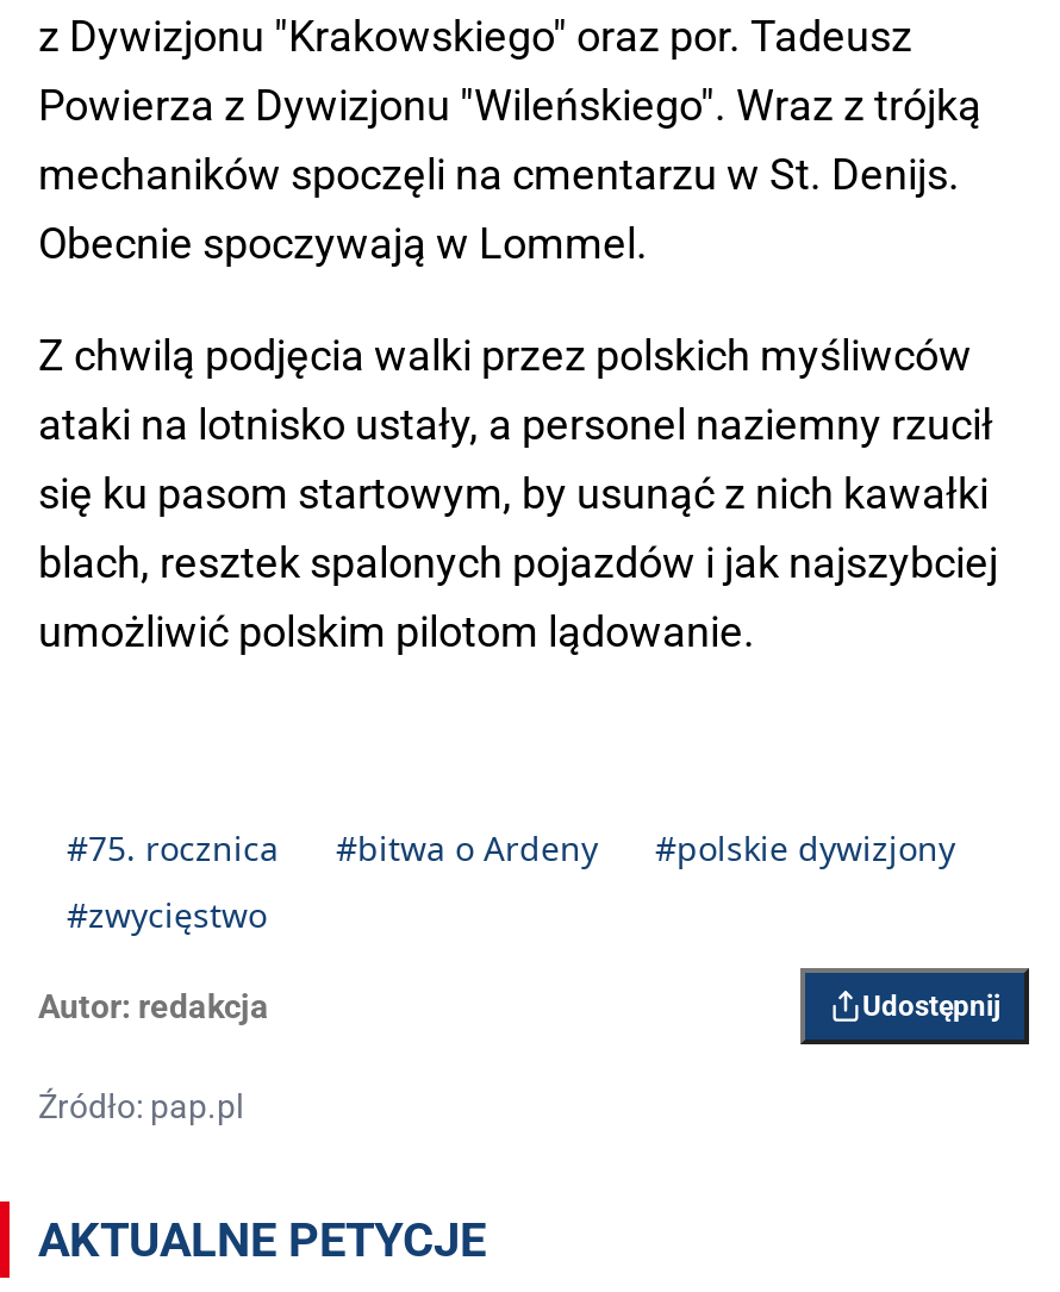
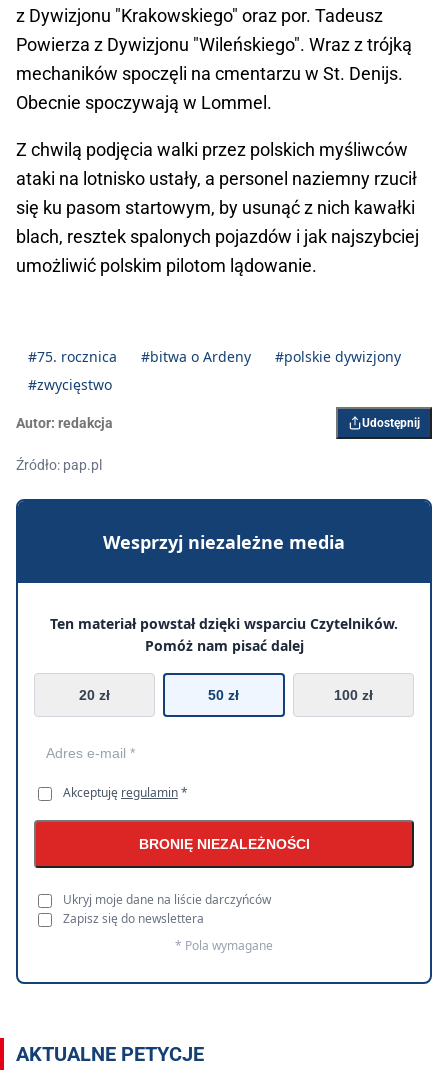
none -> [15,498,433,985] [image] | Wesprzyj niezależne media | Ten materiał powstał dzięki wsparciu Czytelników. | Pomóż nam pisać dalej | 20 zł | 50 zł | 100 zł
none -> [63,784,309,954] Akceptuję regulamin * | BRONIĘ NIEZALEŻNOŚCI | Ukryj moje dane na liście darczyńców | Zapisz się do newslettera | * Pola wymagane

